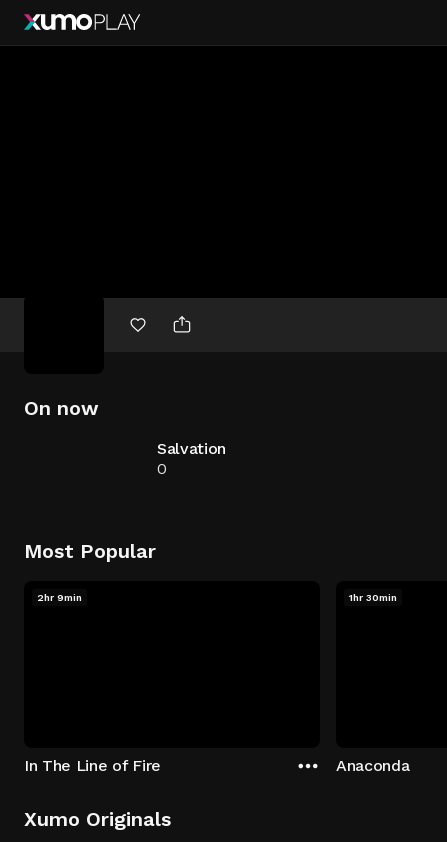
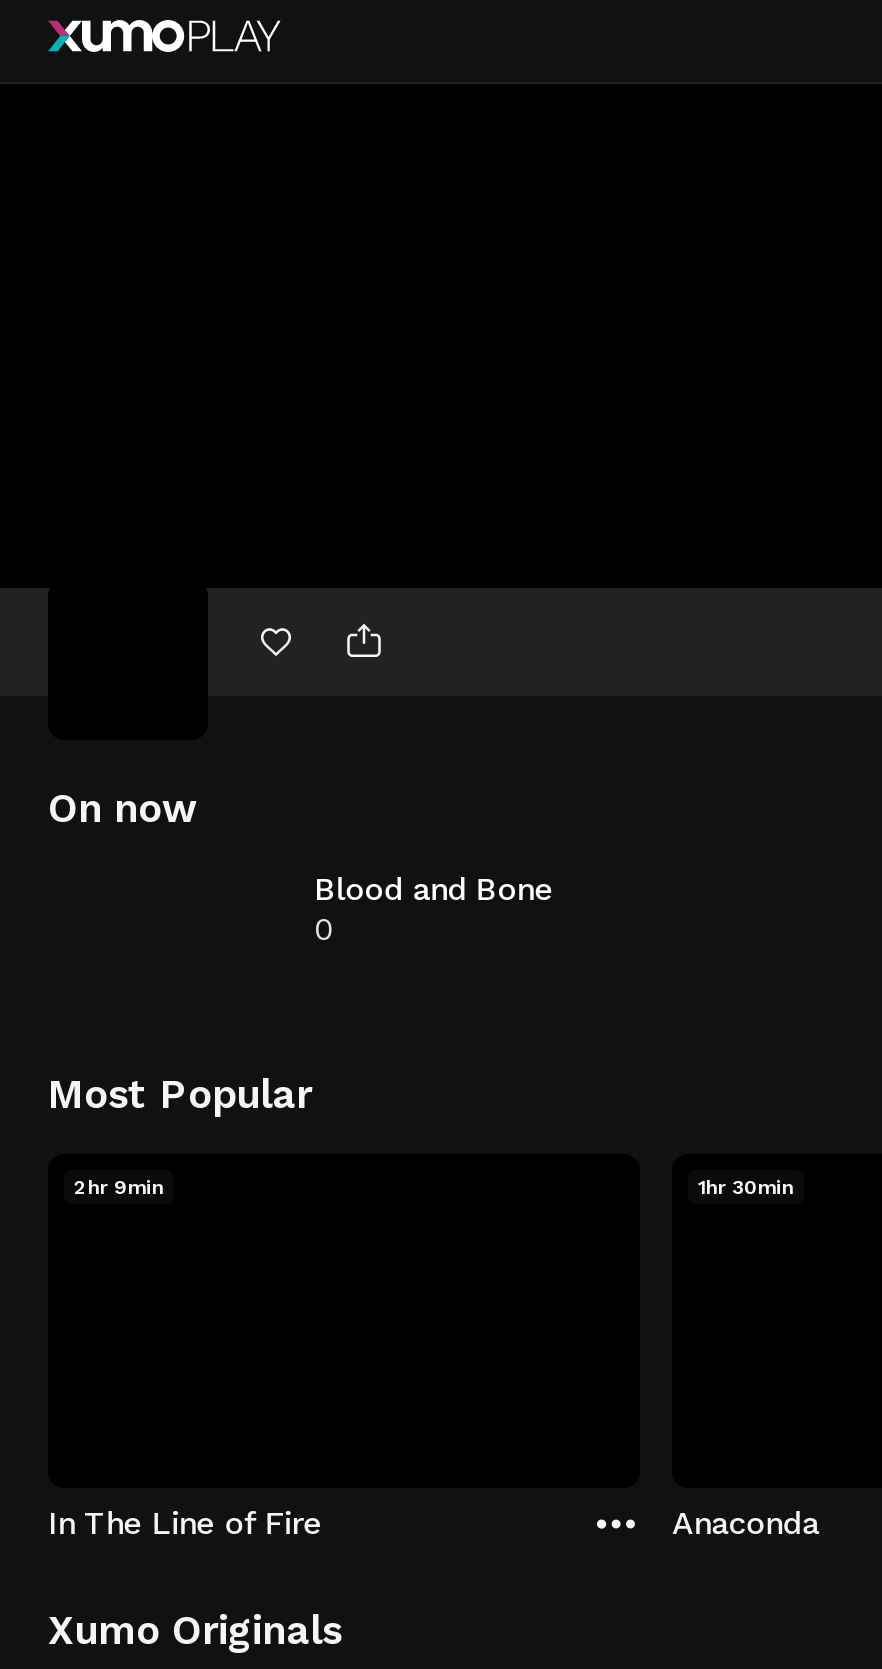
[157,439,226,458] Salvation -> [314,870,553,908] Blood and Bone

